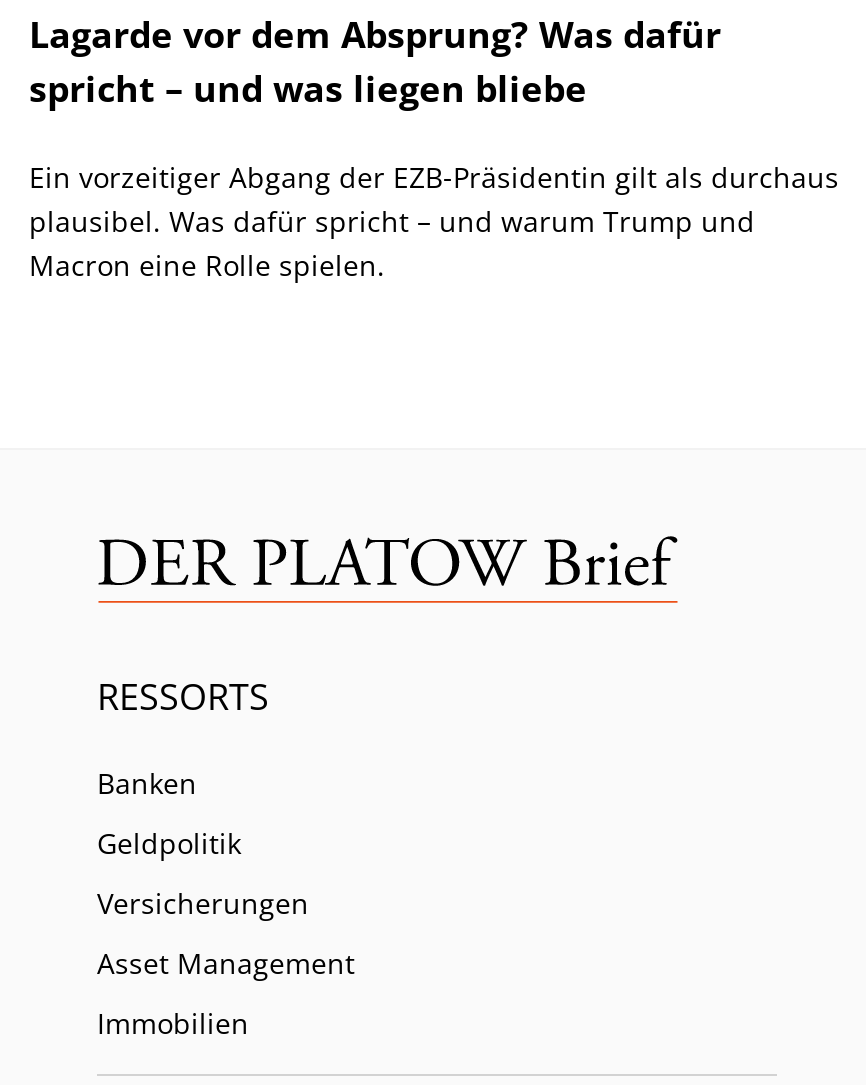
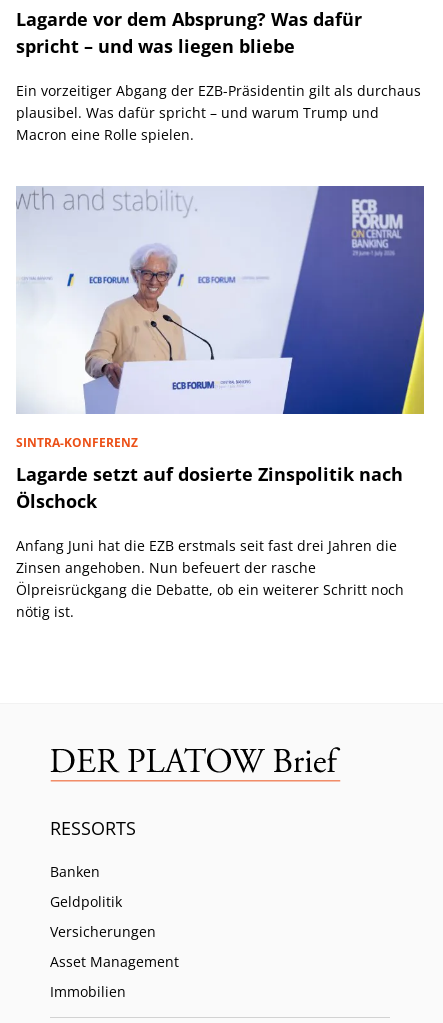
none -> [15,185,425,621] [image] | SINTRA-KONFERENZ | Lagarde setzt auf dosierte Zinspolitik nach | Ölschock | Anfang Juni hat die EZB erstmals seit fast drei Jahren die | Zinsen angehoben. Nun befeuert der rasche | Ölpreisrückgang die Debatte, ob ein weiterer Schritt noch | nötig ist.

